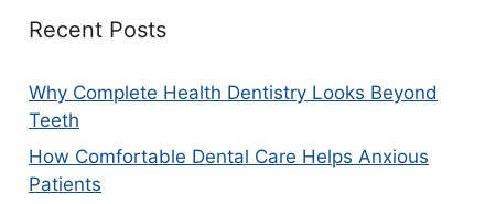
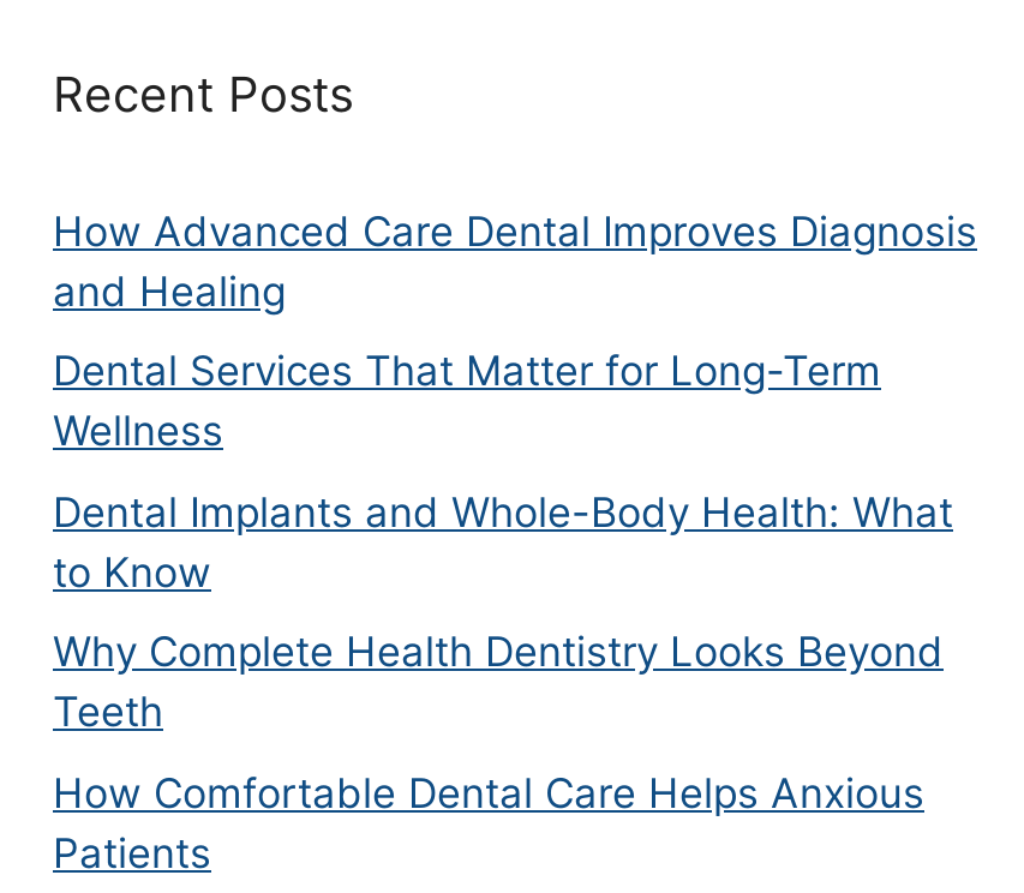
none -> [53,207,977,596] How Advanced Care Dental Improves Diagnosis | and Healing | Dental Services That Matter for Long-Term | Wellness | Dental Implants and Whole-Body Health: What | to Know

